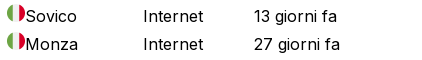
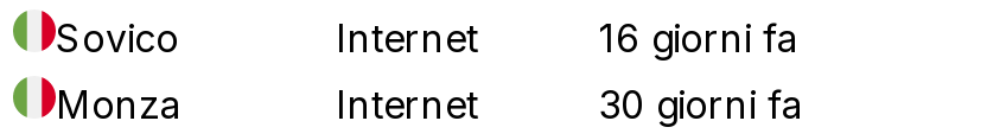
[254,6,337,26] 13 giorni fa -> [599,14,798,61] 16 giorni fa
[254,34,340,54] 27 giorni fa -> [599,80,803,128] 30 giorni fa

